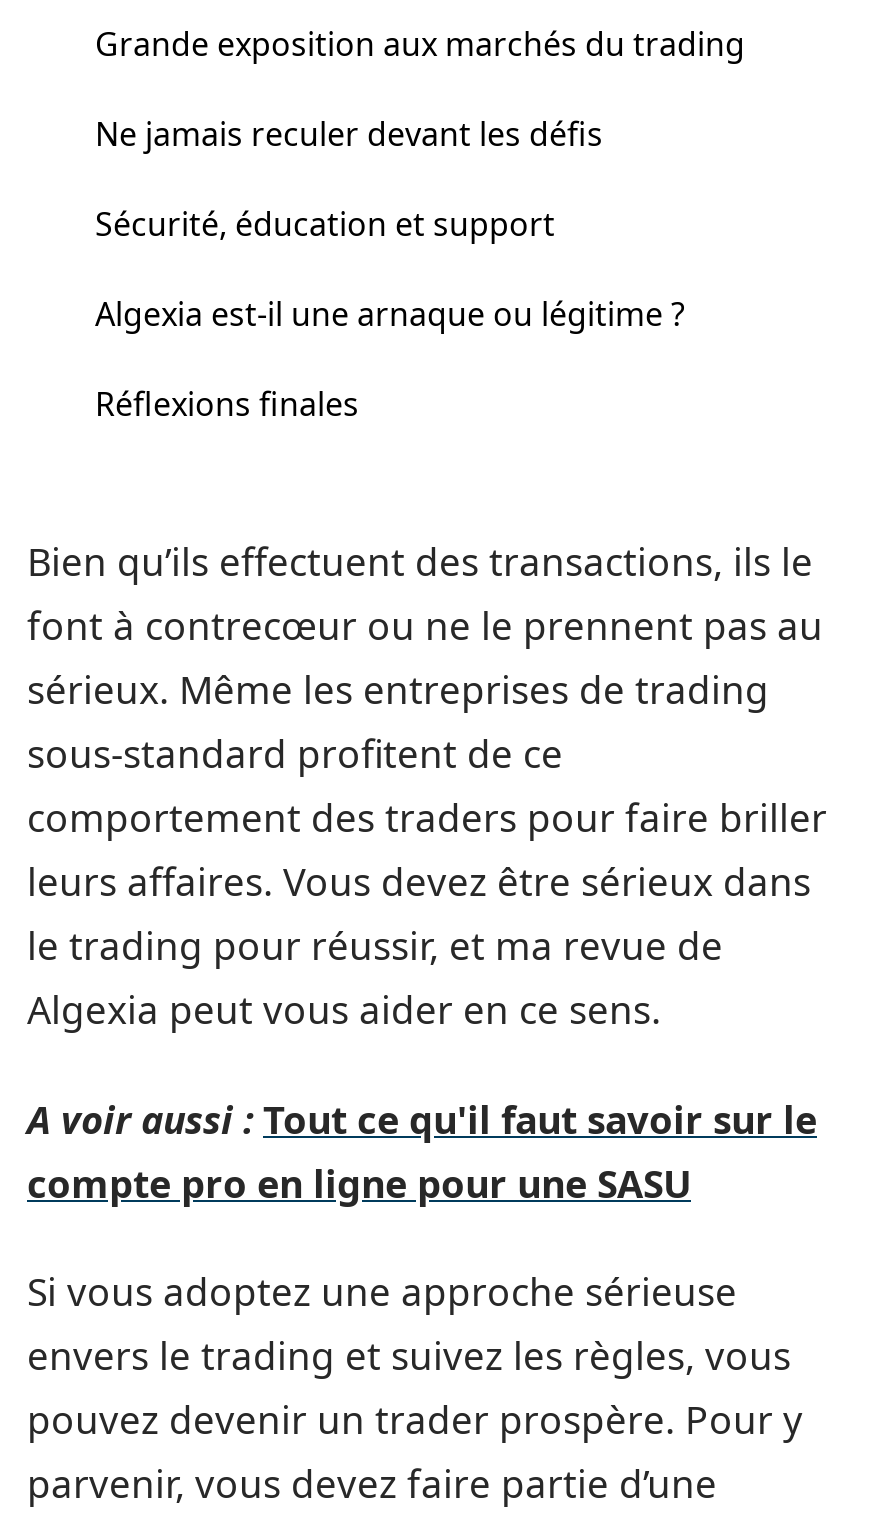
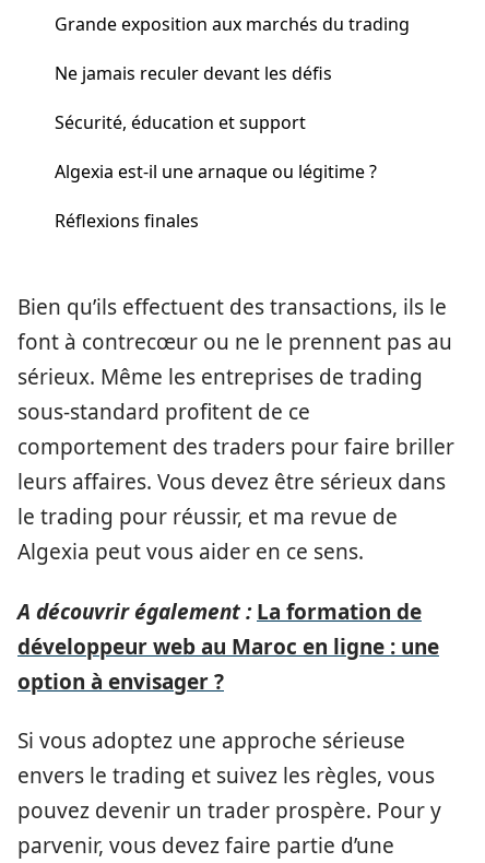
[27,1093,817,1209] A voir aussi : Tout ce qu'il faut savoir sur le | compte pro en ligne pour une SASU -> [17,597,439,695] A découvrir également : La formation de | développeur web au Maroc en ligne : une | option à envisager ?

